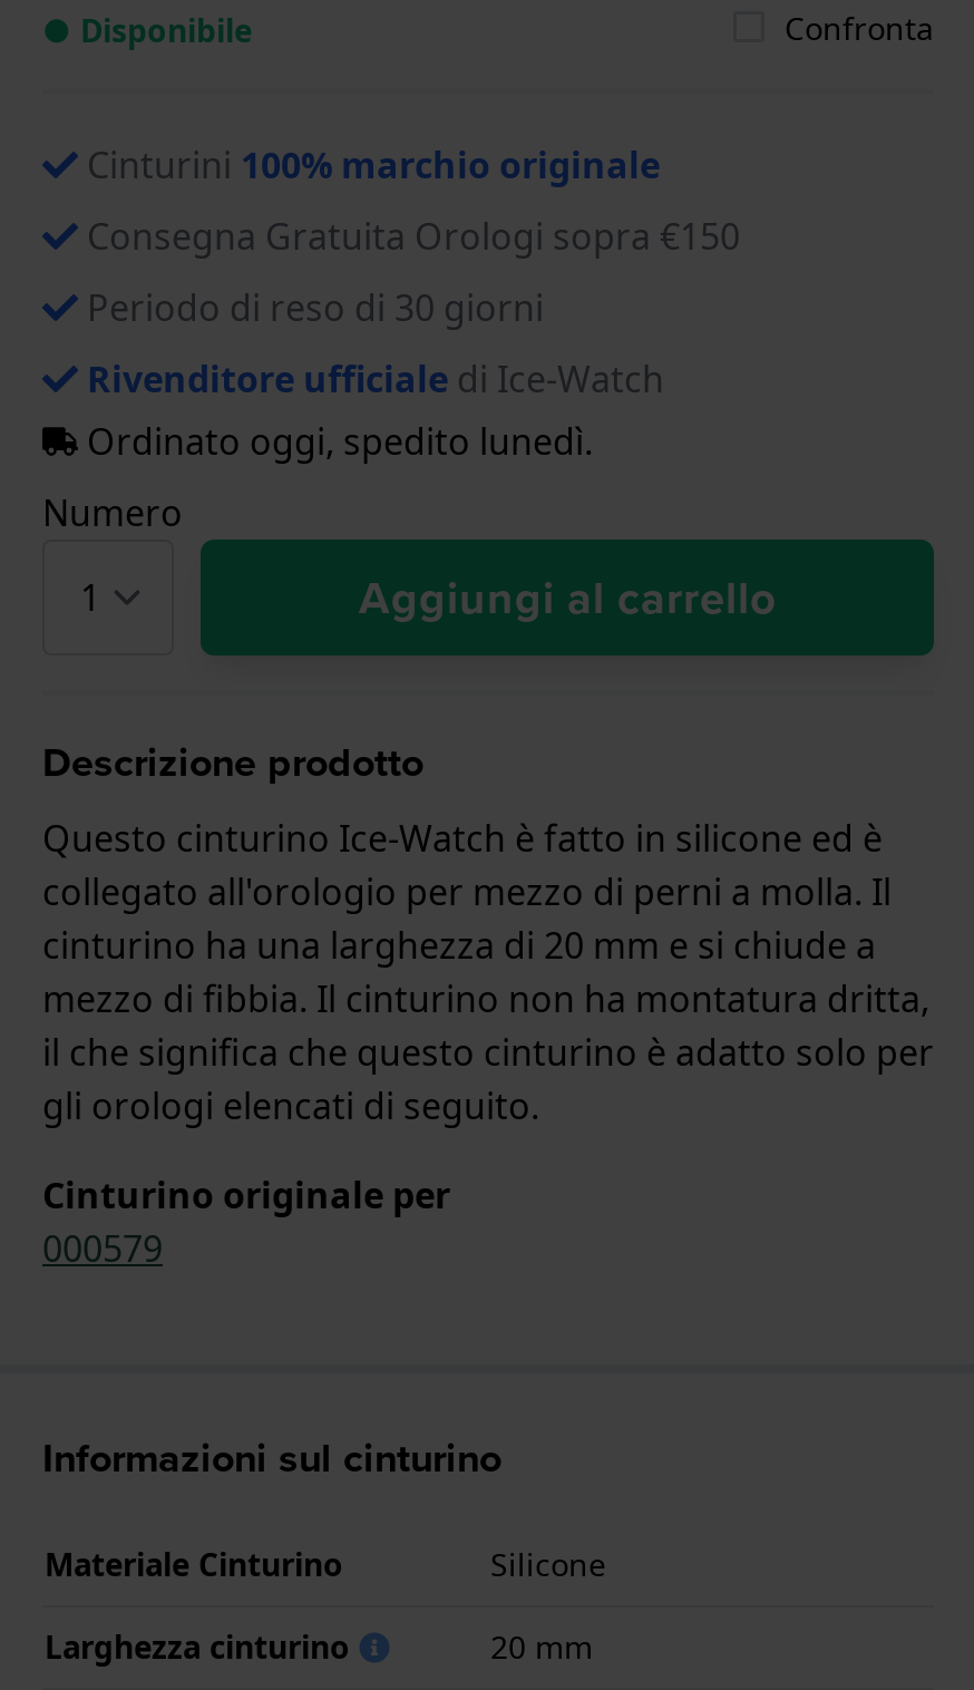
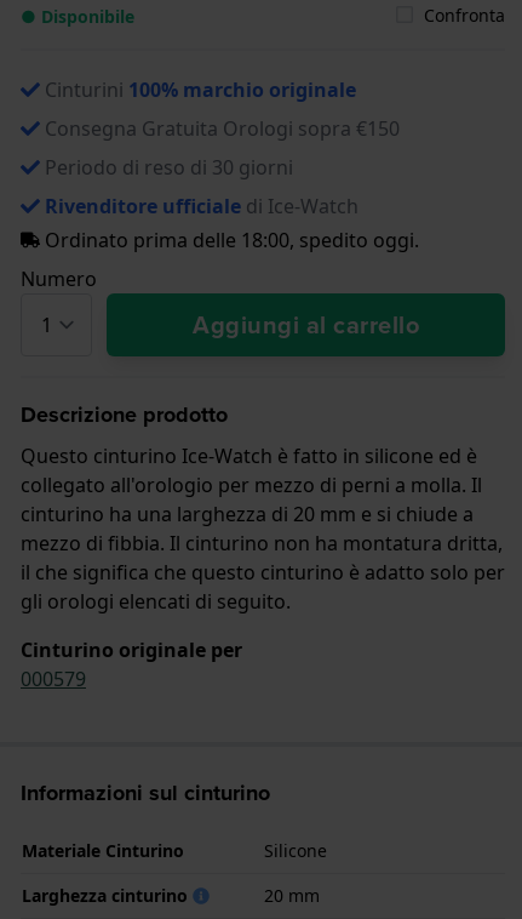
[78,416,593,466] Ordinato oggi, spedito lunedì. -> [40,226,419,253] Ordinato prima delle 18:00, spedito oggi.

